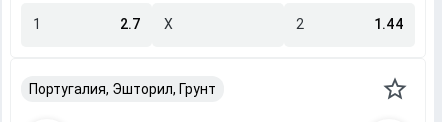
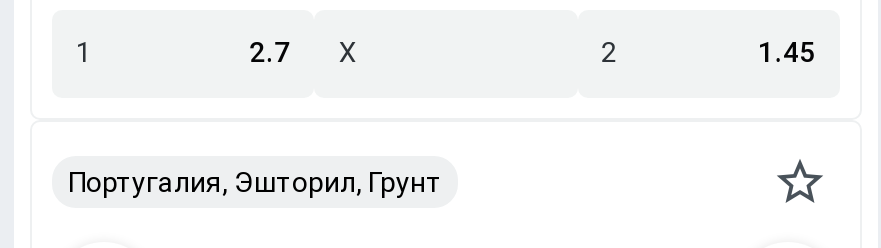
[374,16,403,32] 1.44 -> [758,36,816,68] 1.45

